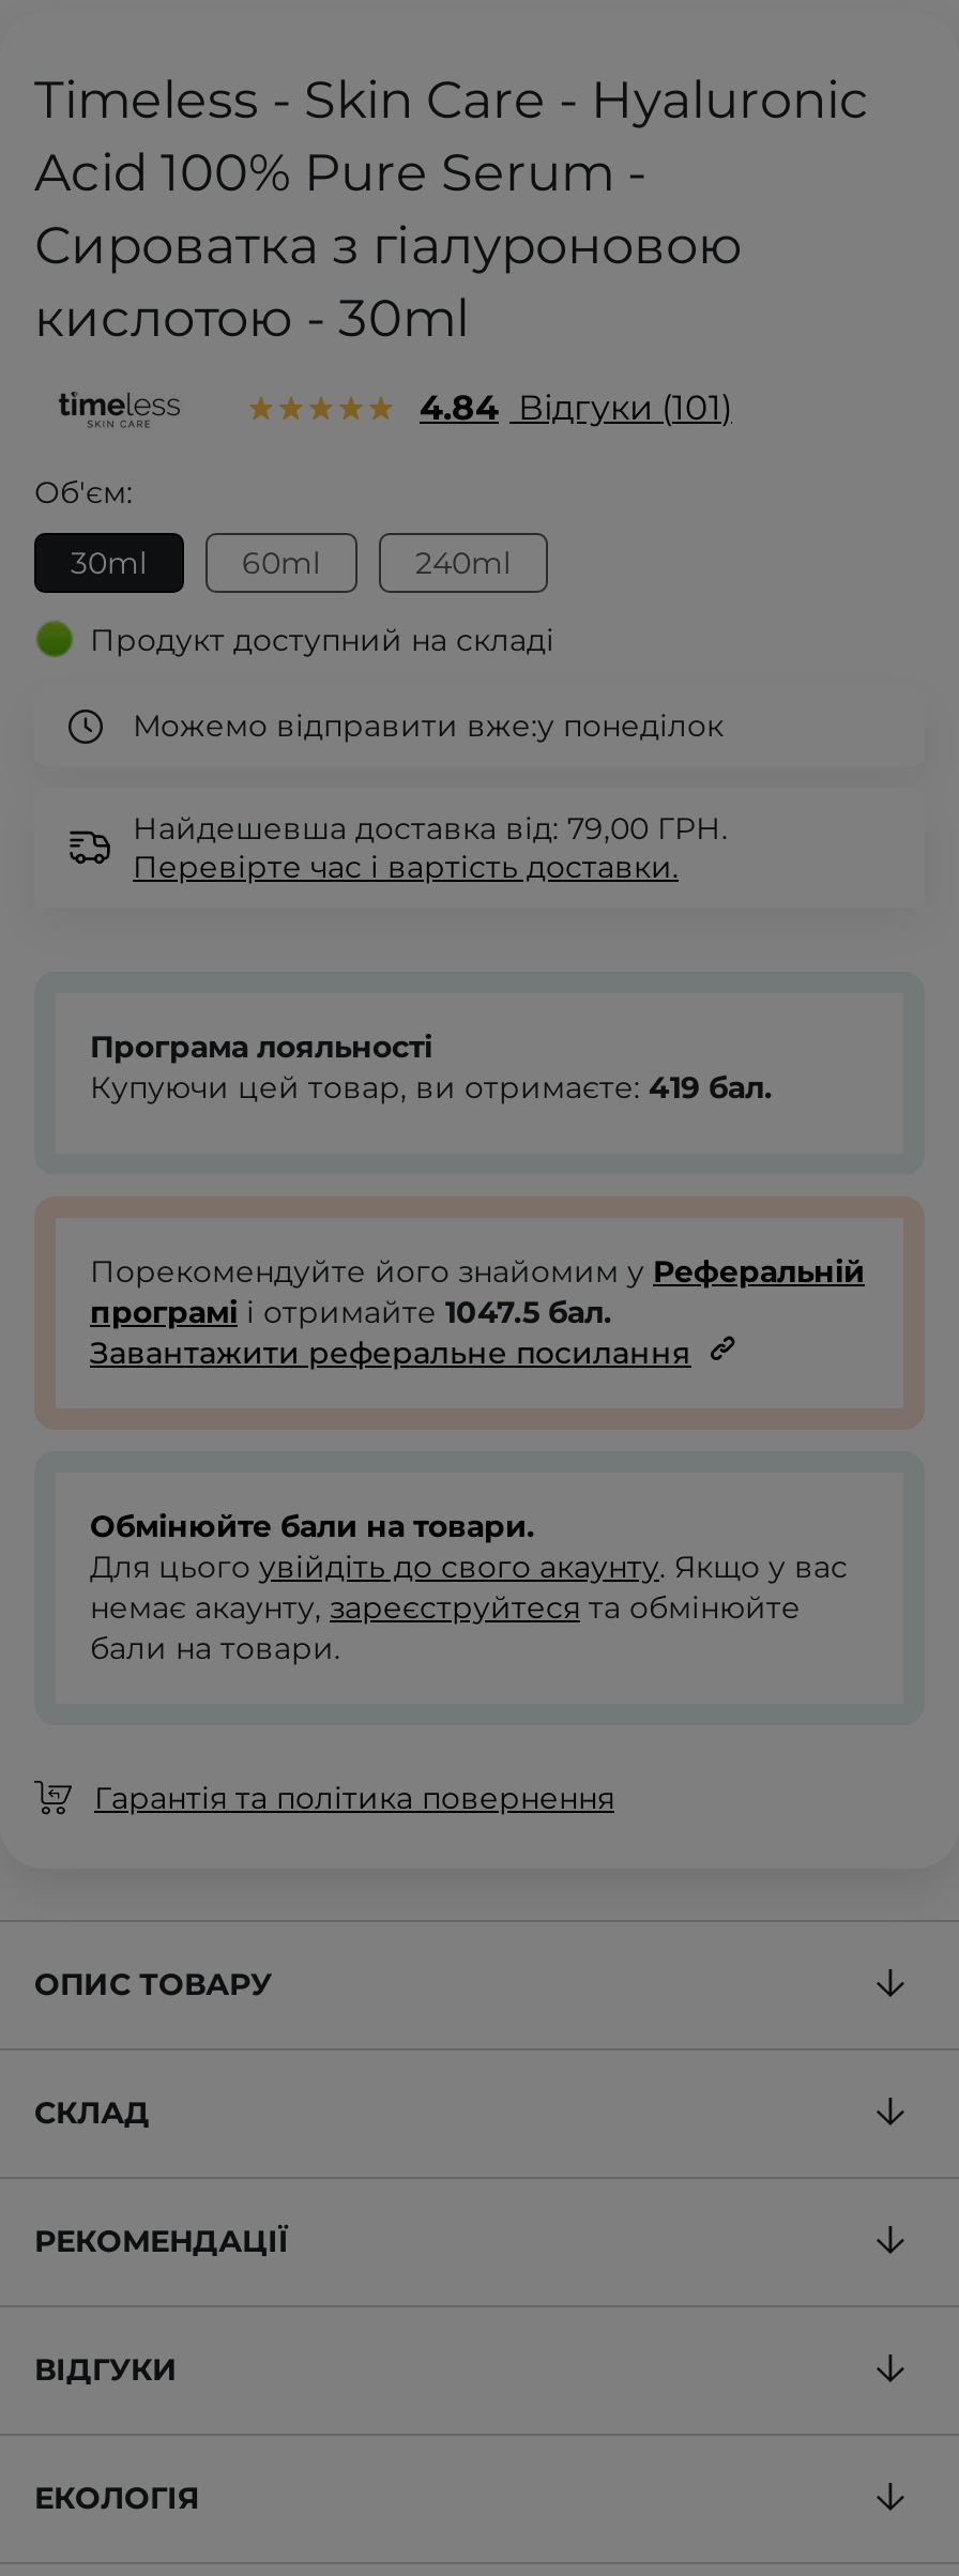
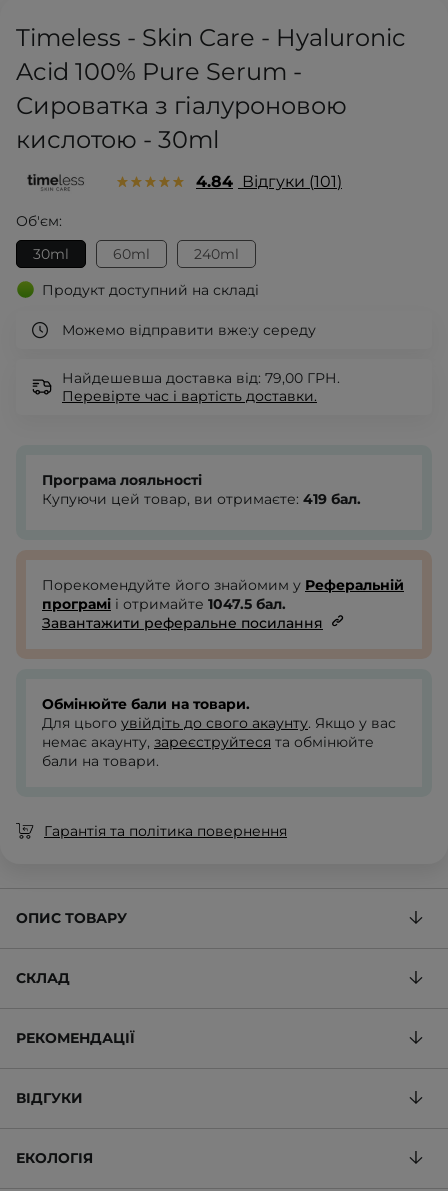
[133,707,724,746] Можемо відправити вже:у понеділок -> [62,321,316,339] Можемо відправити вже:у середу

